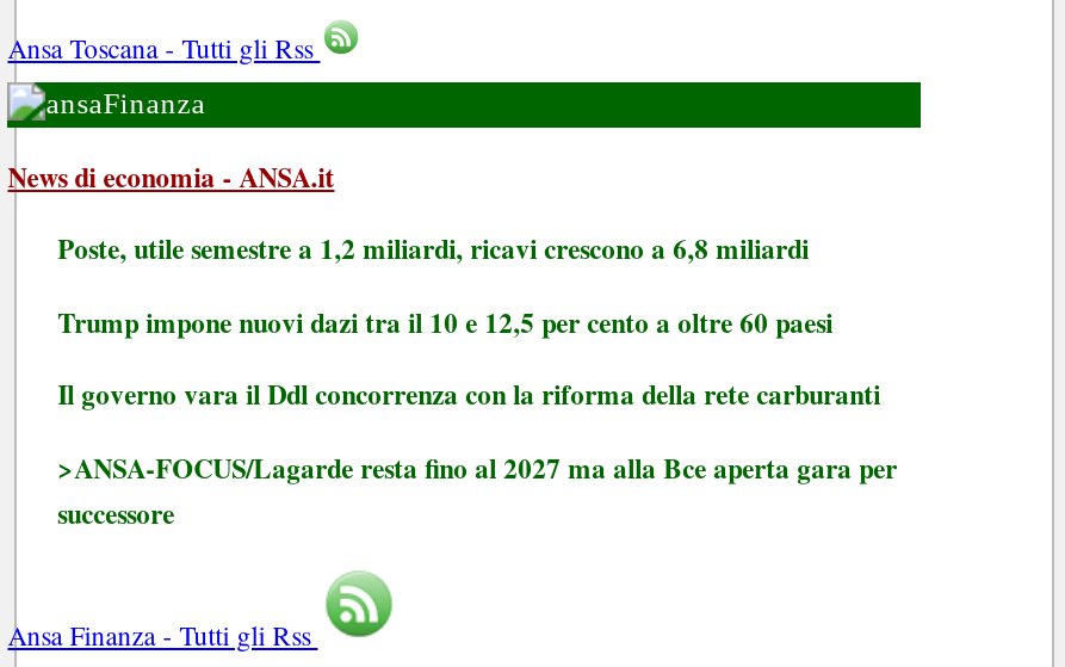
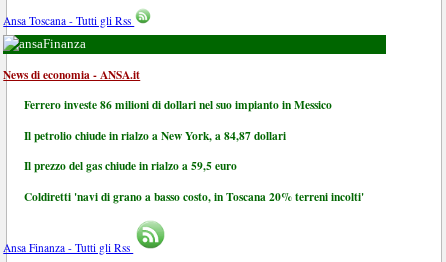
[57,229,809,269] Poste, utile semestre a 1,2 miliardi, ricavi crescono a 6,8 miliardi -> [24,96,332,113] Ferrero investe 86 milioni di dollari nel suo impianto in Messico
[57,302,833,342] Trump impone nuovi dazi tra il 10 e 12,5 per cento a oltre 60 paesi -> [24,127,286,144] Il petrolio chiude in rialzo a New York, a 84,87 dollari
[57,374,880,415] Il governo vara il Ddl concorrenza con la riforma della rete carburanti -> [24,157,237,174] Il prezzo del gas chiude in rialzo a 59,5 euro
[57,447,897,533] >ANSA-FOCUS/Lagarde resta fino al 2027 ma alla Bce aperta gara per | successore -> [24,188,364,205] Coldiretti 'navi di grano a basso costo, in Toscana 20% terreni incolti'

